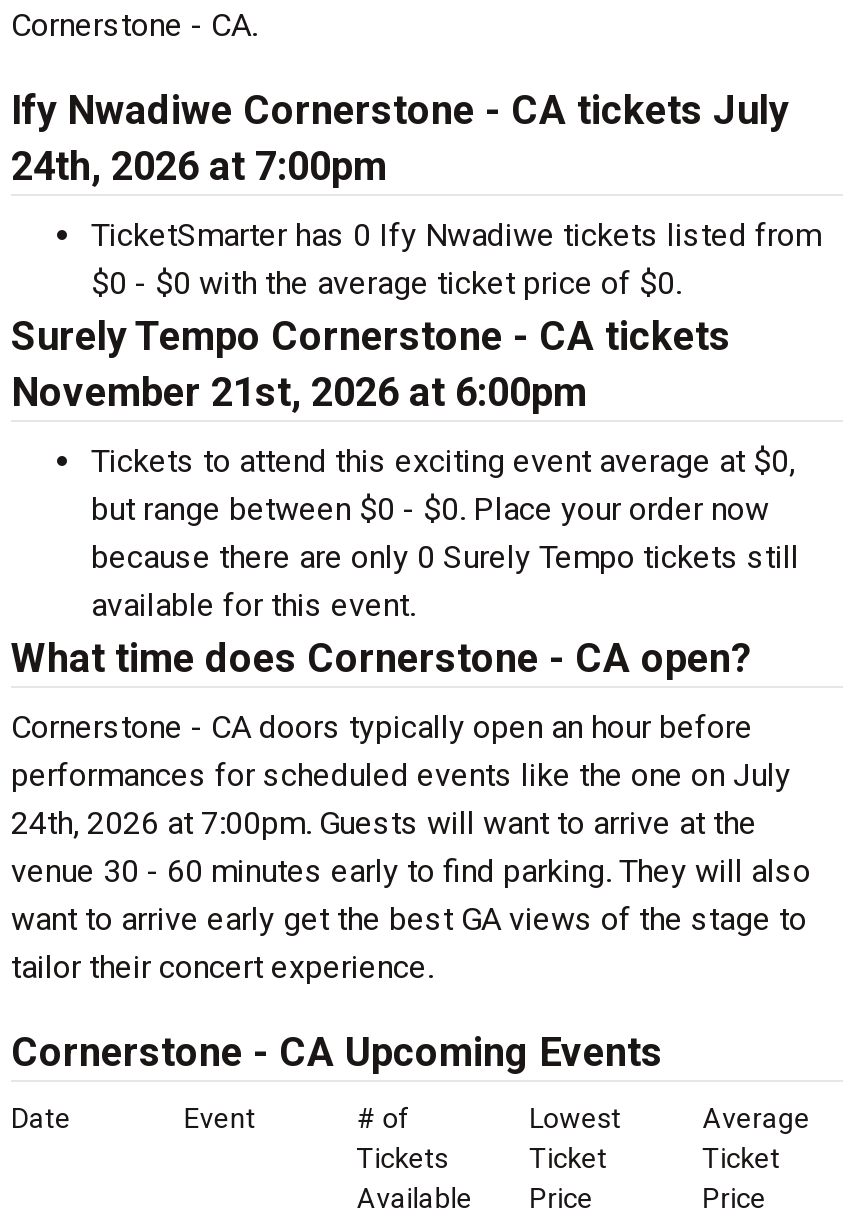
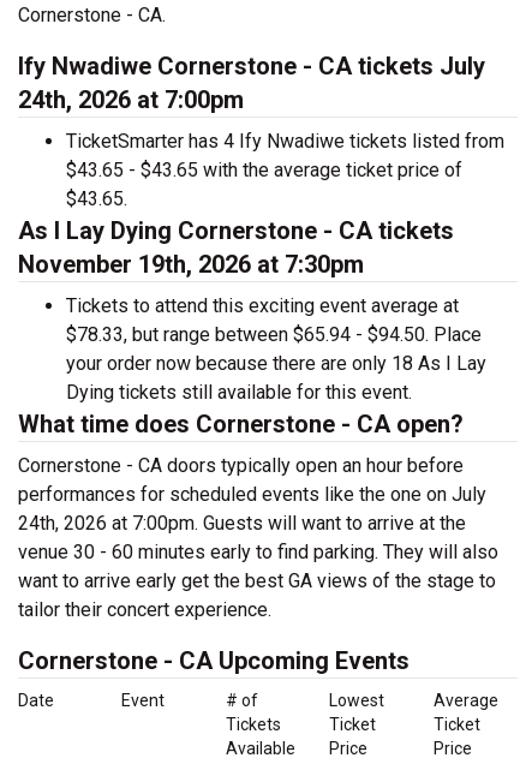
[11,216,821,416] TicketSmarter has 0 Ify Nwadiwe tickets listed from | $0 - $0 with the average ticket price of $0. | Surely Tempo Cornerstone - CA tickets | November 21st, 2026 at 6:00pm -> [18,130,504,279] TicketSmarter has 4 Ify Nwadiwe tickets listed from | $43.65 - $43.65 with the average ticket price of | $43.65. | As I Lay Dying Cornerstone - CA tickets | November 19th, 2026 at 7:30pm
[91,442,799,624] Tickets to attend this exciting event average at $0, | but range between $0 - $0. Place your order now | because there are only 0 Surely Tempo tickets still | available for this event. -> [66,294,486,404] Tickets to attend this exciting event average at | $78.33, but range between $65.94 - $94.50. Place | your order now because there are only 18 As I Lay | Dying tickets still available for this event.

